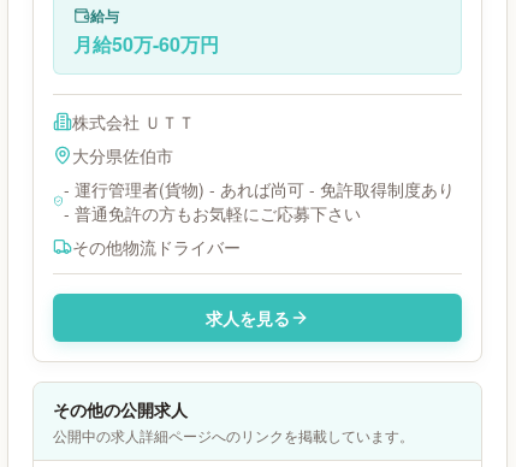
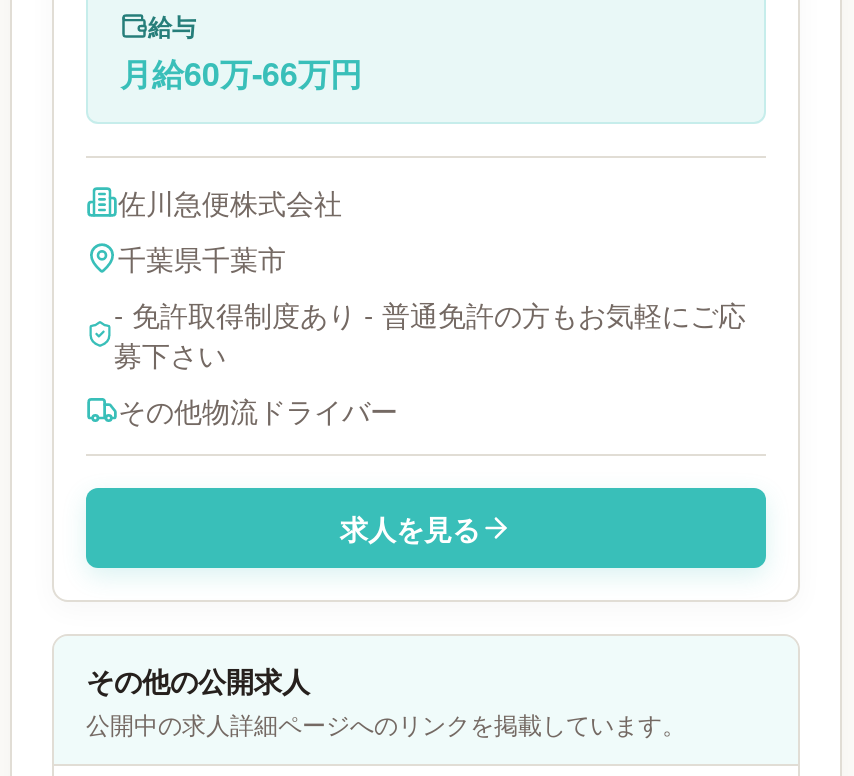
[73,30,219,58] 月給50万-60万円 -> [120,50,362,96] 月給60万-66万円
[64,110,455,225] 株式会社 ＵＴＴ | 大分県佐伯市 | - 運行管理者(貨物) - あれば尚可 - 免許取得制度あり | - 普通免許の方もお気軽にご応募下さい -> [114,182,746,374] 佐川急便株式会社 | 千葉県千葉市 | - 免許取得制度あり - 普通免許の方もお気軽にご応 | 募下さい

